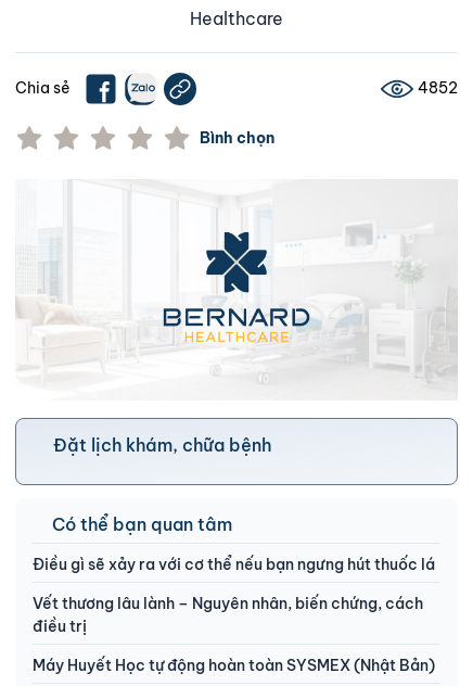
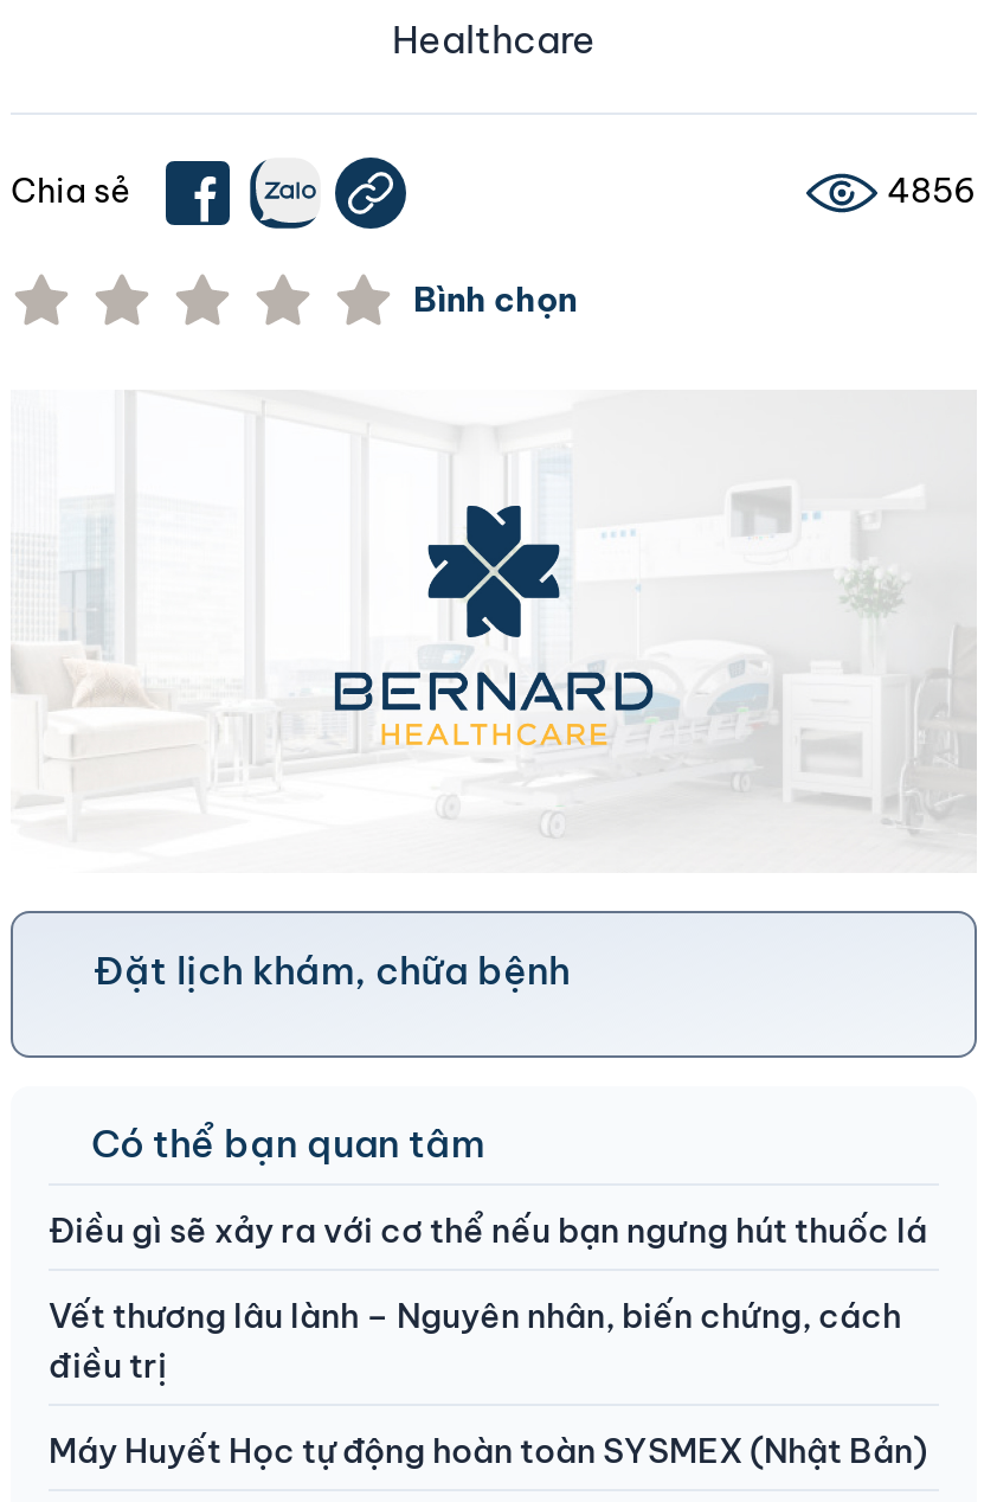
[418,78,458,98] 4852 -> [887,170,977,213] 4856

